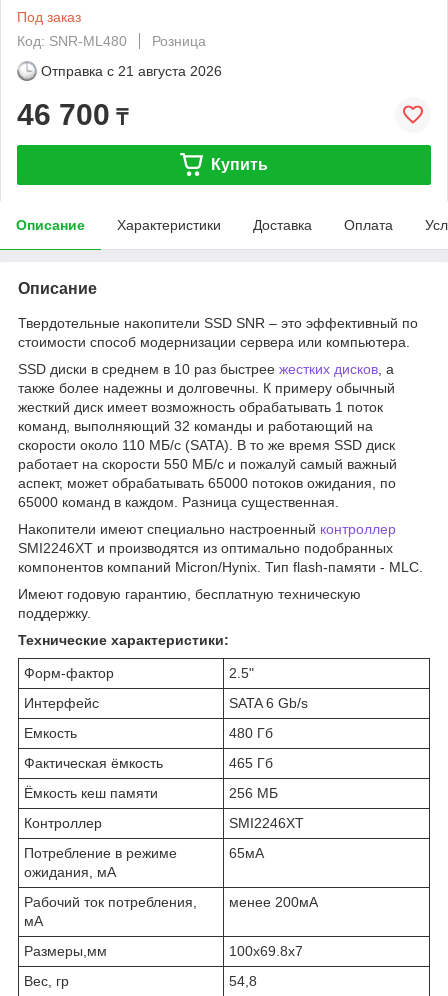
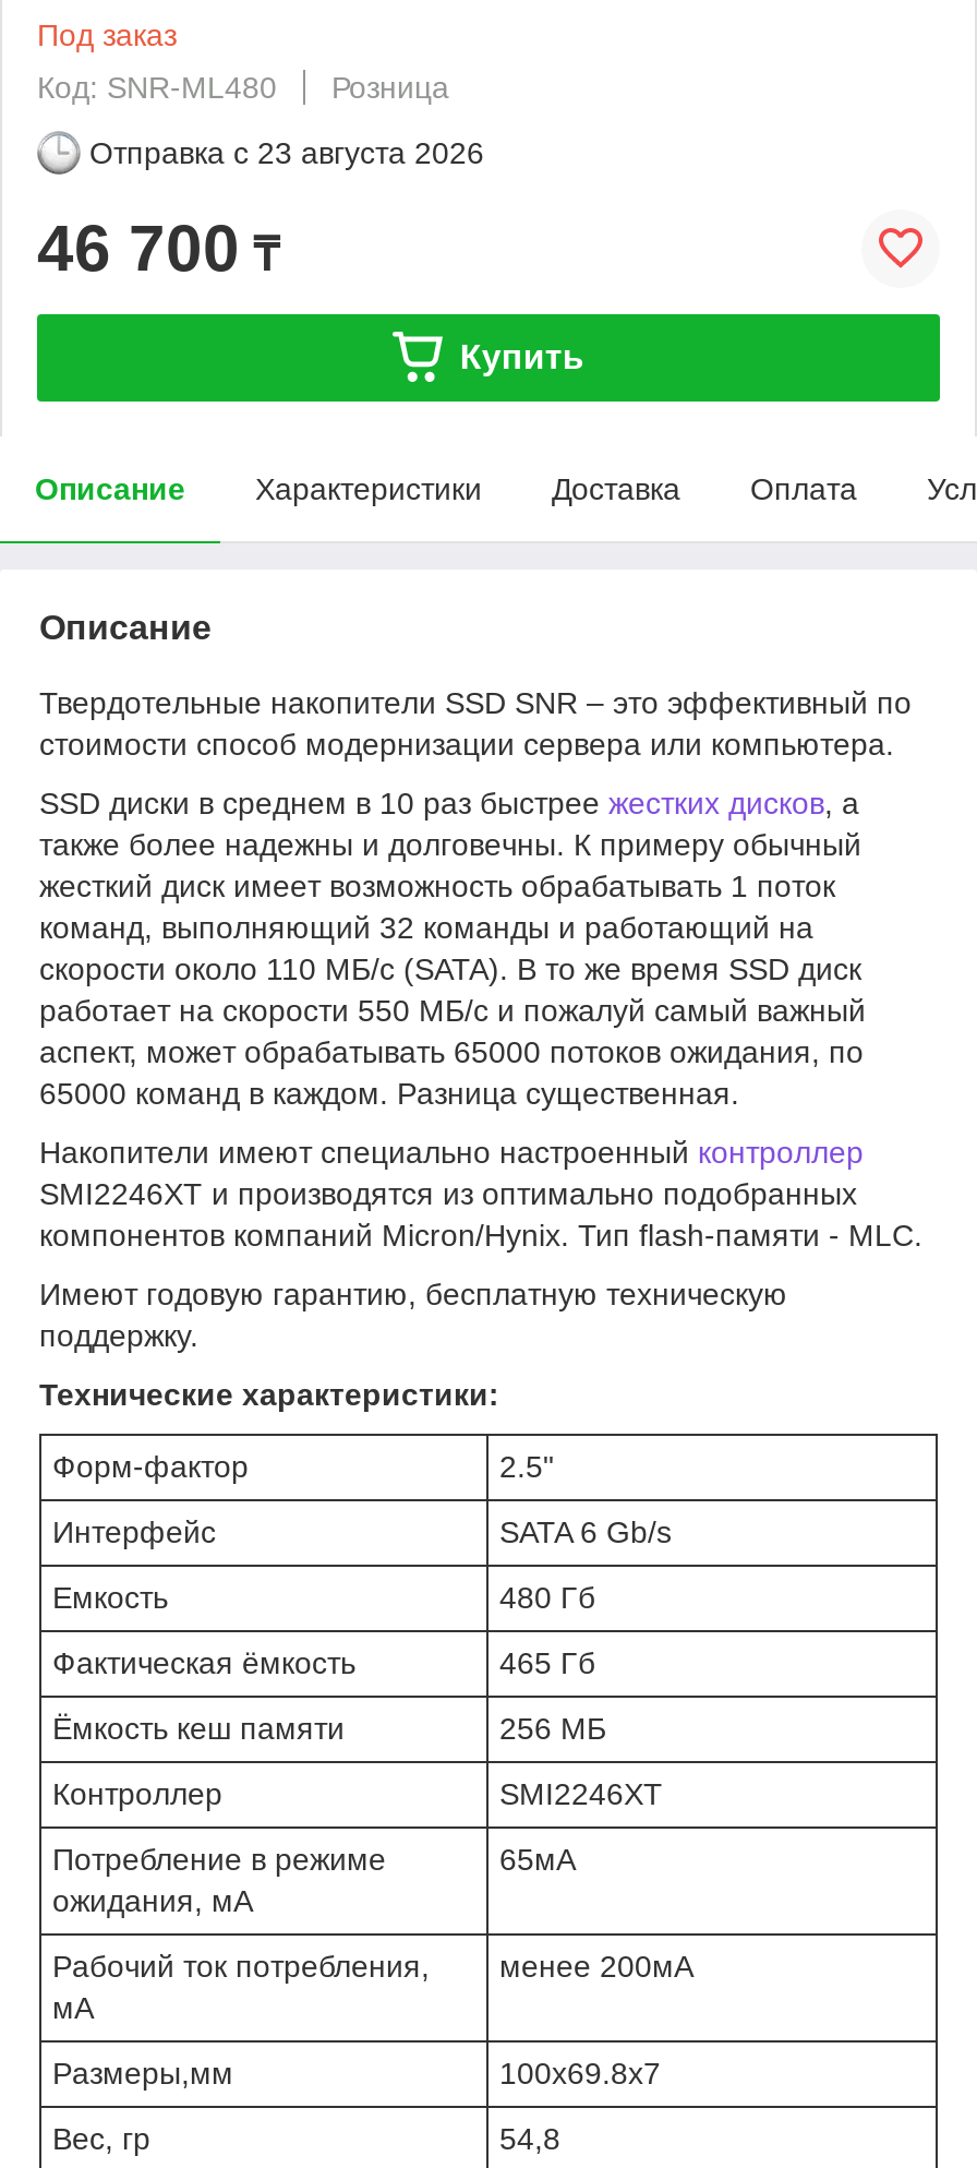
[41,63,222,79] Отправка с 21 августа 2026 -> [89,135,484,170] Отправка с 23 августа 2026

